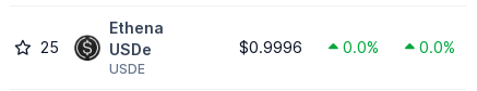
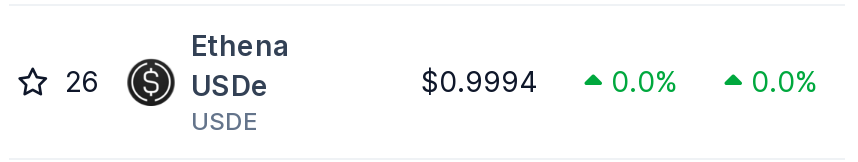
[40,38,59,56] 25 -> [65,64,99,98] 26
[239,38,302,56] $0.9996 -> [421,64,537,98] $0.9994

